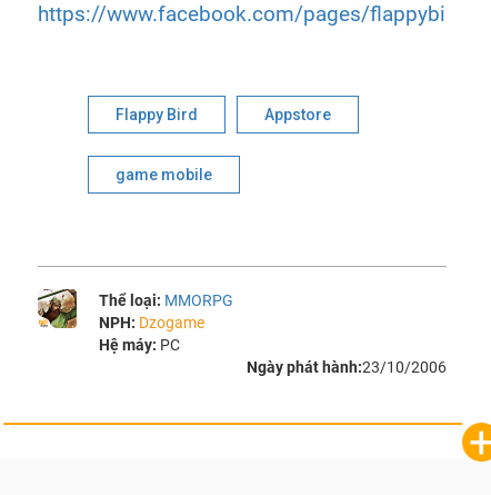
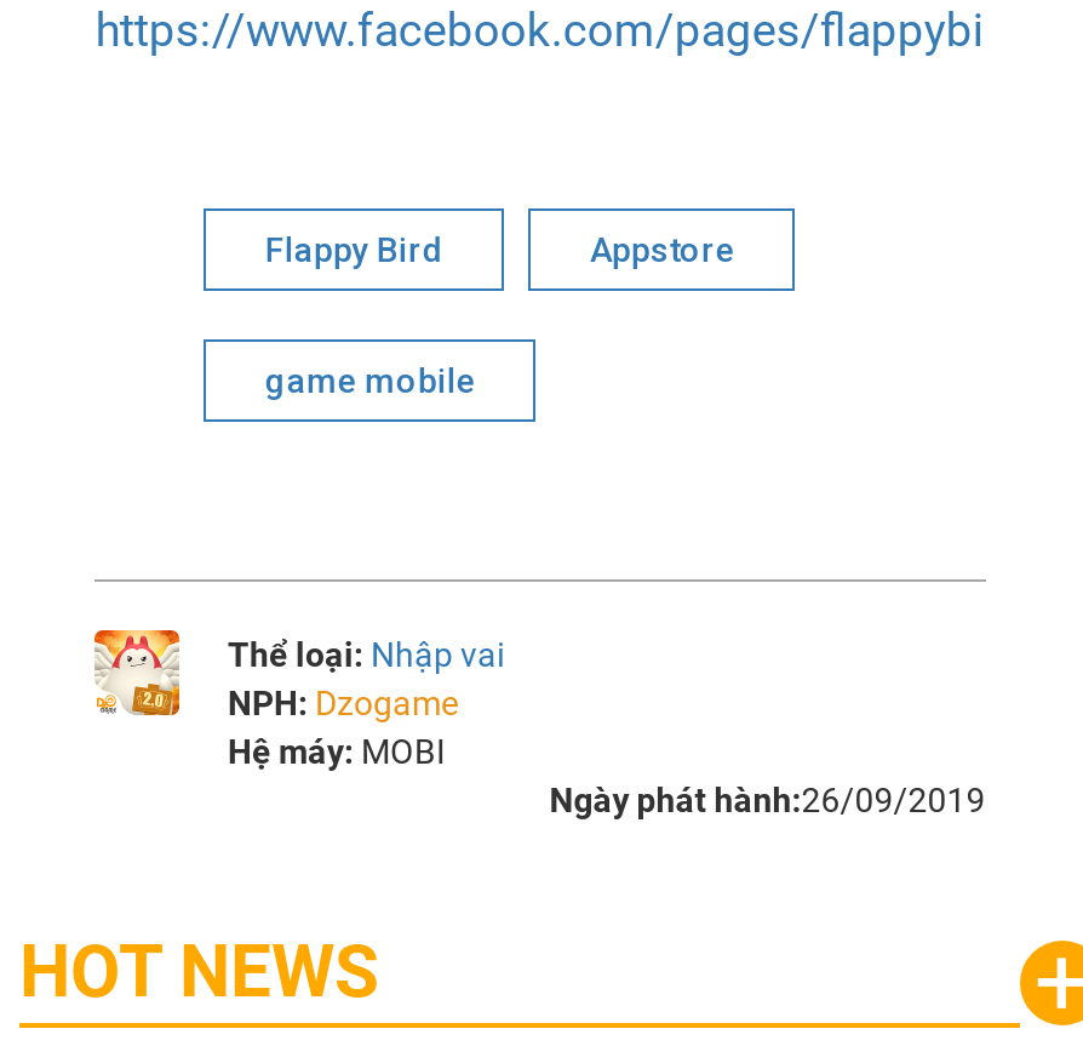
[37,288,233,329] [image] | Thể loại: MMORPG -> [92,628,504,718] [image] | Thể loại: Nhập vai
[99,336,446,376] Hệ máy: PC | Ngày phát hành:23/10/2006 -> [19,733,985,1014] Hệ máy: MOBI | Ngày phát hành:26/09/2019 | HOT NEWS

